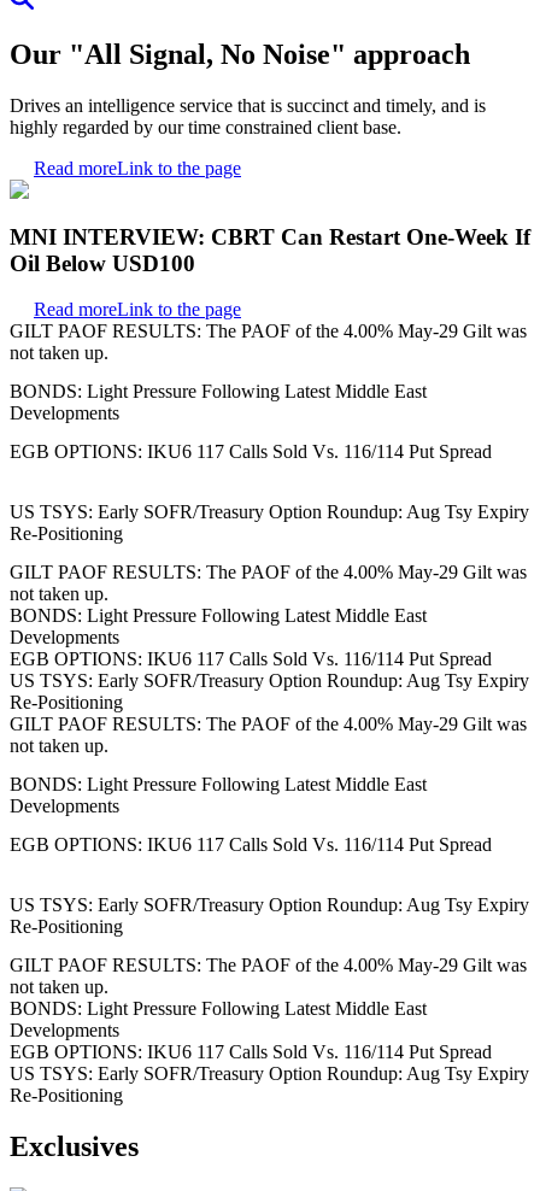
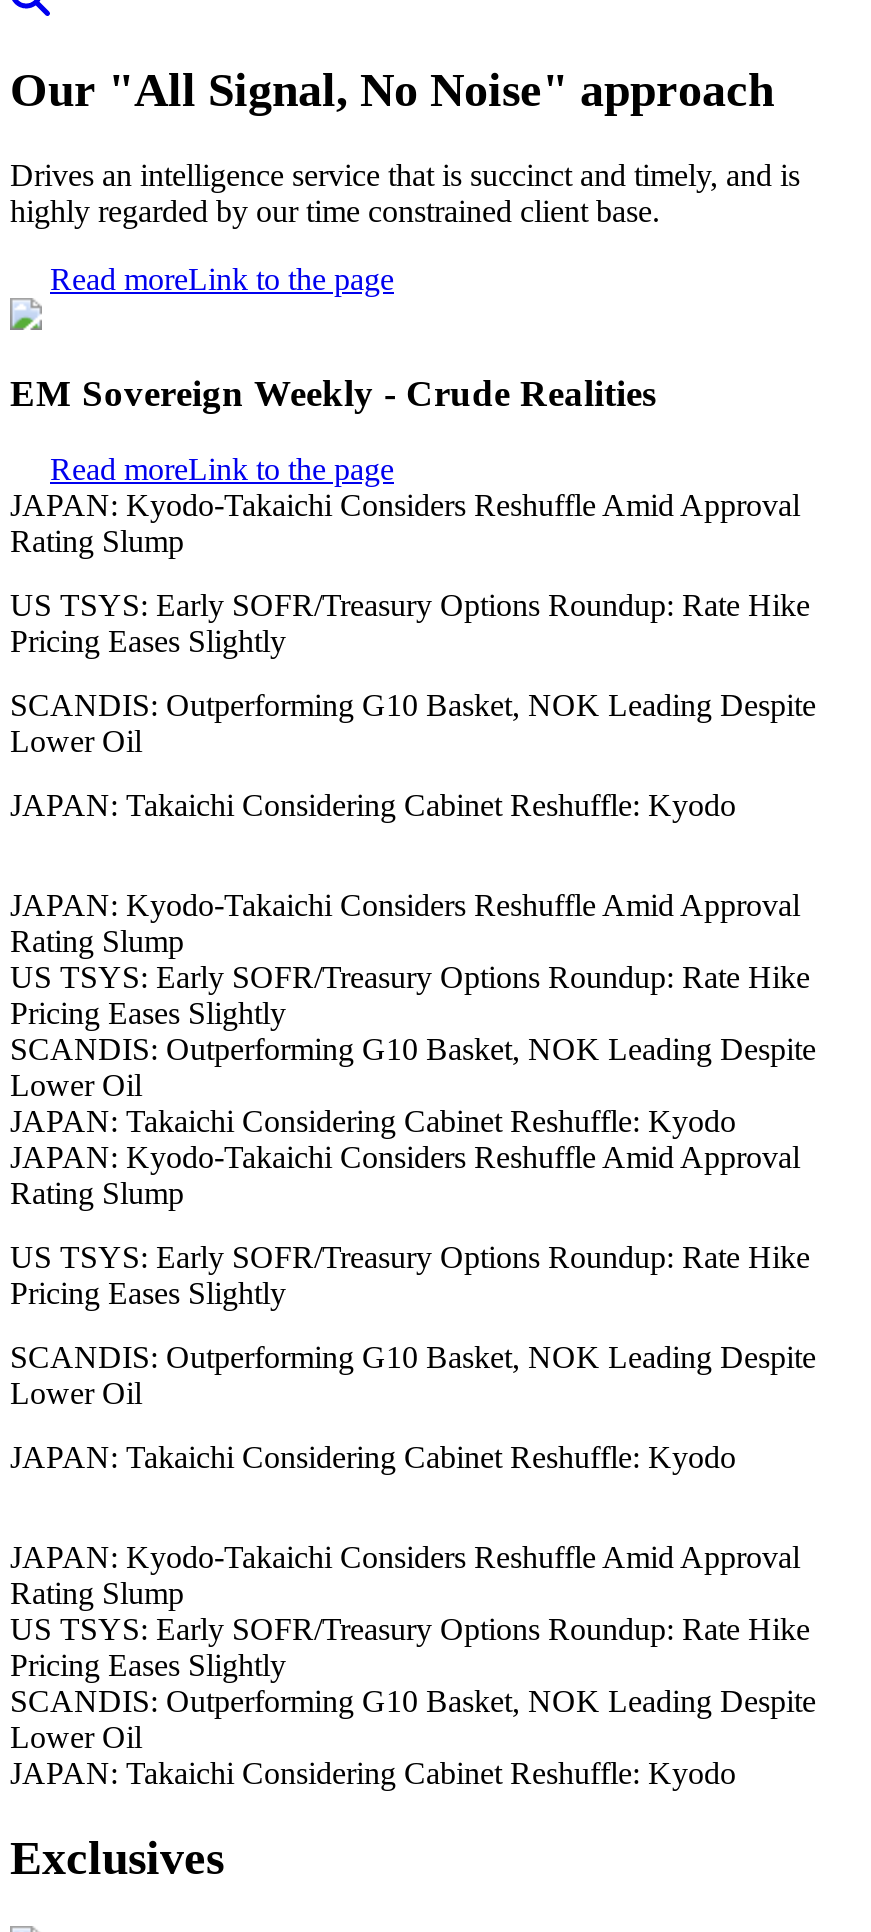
[10,224,530,275] MNI INTERVIEW: CBRT Can Restart One-Week If | Oil Below USD100 -> [10,371,656,413] EM Sovereign Weekly - Crude Realities
[10,321,527,363] GILT PAOF RESULTS: The PAOF of the 4.00% May-29 Gilt was | not taken up. -> [10,488,800,558] JAPAN: Kyodo-Takaichi Considers Reshuffle Amid Approval | Rating Slump
[10,381,427,423] BONDS: Light Pressure Following Latest Middle East | Developments -> [10,588,810,658] US TSYS: Early SOFR/Treasury Options Roundup: Rate Hike | Pricing Eases Slightly
[10,441,492,462] EGB OPTIONS: IKU6 117 Calls Sold Vs. 116/114 Put Spread -> [10,688,816,758] SCANDIS: Outperforming G10 Basket, NOK Leading Despite | Lower Oil
[10,502,529,544] US TSYS: Early SOFR/Treasury Option Roundup: Aug Tsy Expiry | Re-Positioning -> [10,788,736,822] JAPAN: Takaichi Considering Cabinet Reshuffle: Kyodo
[10,562,529,756] GILT PAOF RESULTS: The PAOF of the 4.00% May-29 Gilt was | not taken up. | BONDS: Light Pressure Following Latest Middle East | Developments | EGB OPTIONS: IKU6 117 Calls Sold Vs. 116/114 Put Spread | US TSYS: Early SOFR/Treasury Option Roundup: Aug Tsy Expiry | Re-Positioning | GILT PAOF RESULTS: The PAOF of the 4.00% May-29 Gilt was | not taken up. -> [10,888,816,1210] JAPAN: Kyodo-Takaichi Considers Reshuffle Amid Approval | Rating Slump | US TSYS: Early SOFR/Treasury Options Roundup: Rate Hike | Pricing Eases Slightly | SCANDIS: Outperforming G10 Basket, NOK Leading Despite | Lower Oil | JAPAN: Takaichi Considering Cabinet Reshuffle: Kyodo | JAPAN: Kyodo-Takaichi Considers Reshuffle Amid Approval | Rating Slump
[10,774,427,816] BONDS: Light Pressure Following Latest Middle East | Developments -> [10,1240,810,1310] US TSYS: Early SOFR/Treasury Options Roundup: Rate Hike | Pricing Eases Slightly
[10,834,492,855] EGB OPTIONS: IKU6 117 Calls Sold Vs. 116/114 Put Spread -> [10,1340,816,1410] SCANDIS: Outperforming G10 Basket, NOK Leading Despite | Lower Oil
[10,895,529,937] US TSYS: Early SOFR/Treasury Option Roundup: Aug Tsy Expiry | Re-Positioning -> [10,1440,736,1474] JAPAN: Takaichi Considering Cabinet Reshuffle: Kyodo
[10,955,529,1106] GILT PAOF RESULTS: The PAOF of the 4.00% May-29 Gilt was | not taken up. | BONDS: Light Pressure Following Latest Middle East | Developments | EGB OPTIONS: IKU6 117 Calls Sold Vs. 116/114 Put Spread | US TSYS: Early SOFR/Treasury Option Roundup: Aug Tsy Expiry | Re-Positioning -> [10,1540,816,1790] JAPAN: Kyodo-Takaichi Considers Reshuffle Amid Approval | Rating Slump | US TSYS: Early SOFR/Treasury Options Roundup: Rate Hike | Pricing Eases Slightly | SCANDIS: Outperforming G10 Basket, NOK Leading Despite | Lower Oil | JAPAN: Takaichi Considering Cabinet Reshuffle: Kyodo

